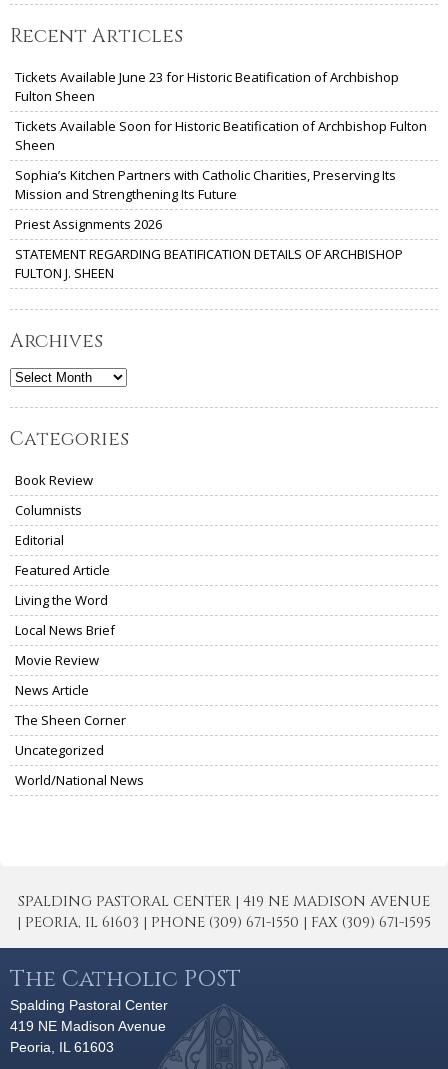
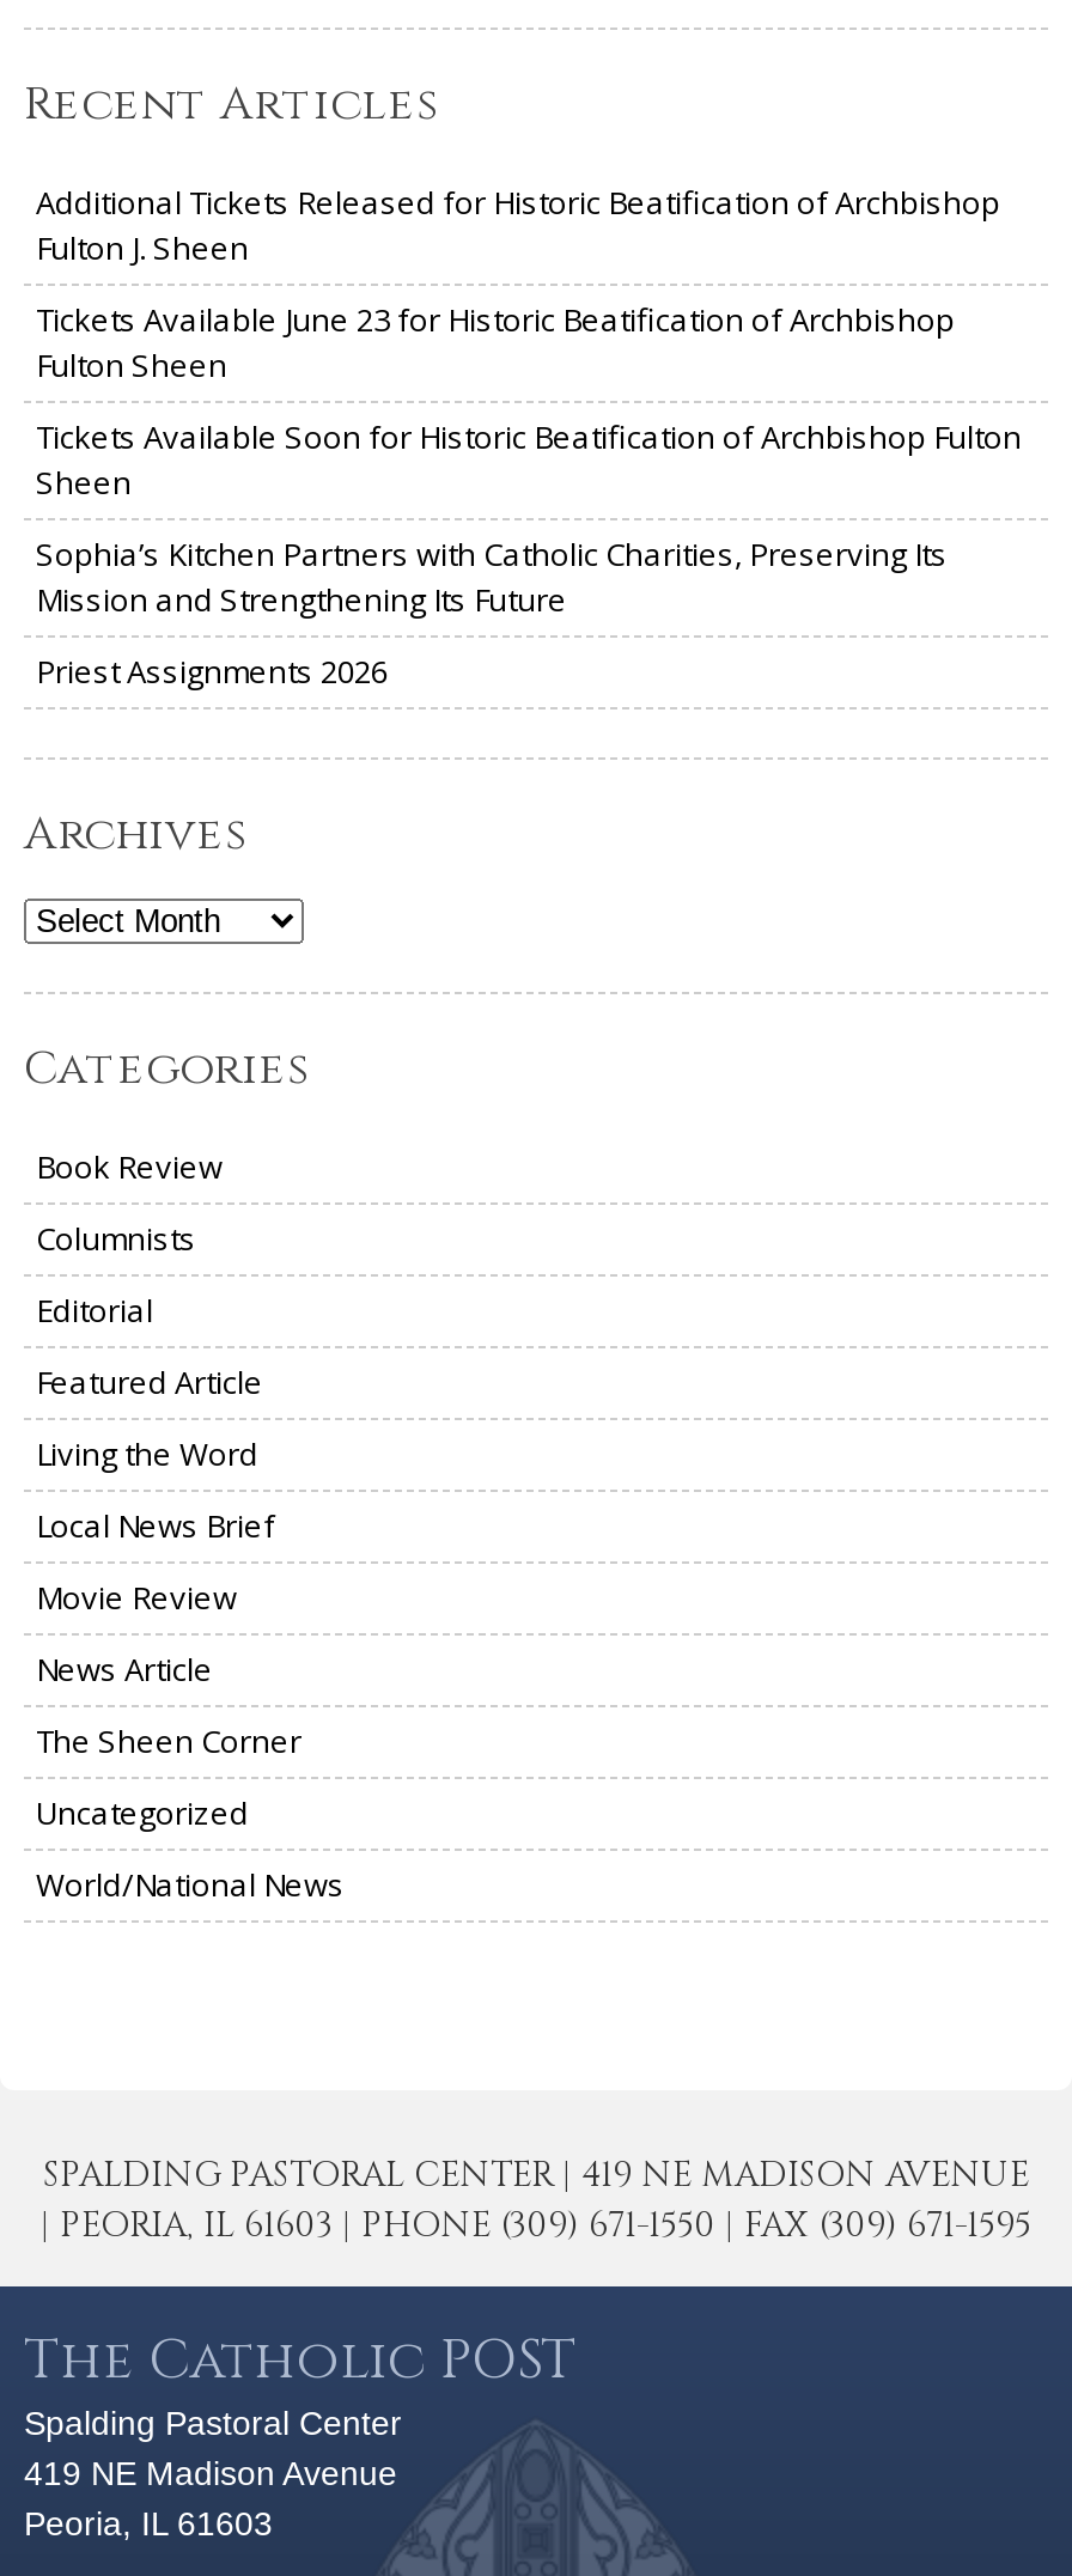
none -> [36,182,1000,270] Additional Tickets Released for Historic Beatification of Archbishop | Fulton J. Sheen
moved [15,68,427,233] -> [36,299,1022,694]: Tickets Available June 23 for Historic Beatification of Archbishop | Fulton Sheen | Tickets Available Soon for Historic Beatification of Archbishop Fulton | Sheen | Sophia’s Kitchen Partners with Catholic Charities, Preserving Its | Mission and Strengthening Its Future | Priest Assignments 2026
[15,245,403,282] STATEMENT REGARDING BEATIFICATION DETAILS OF ARCHBISHOP | FULTON J. SHEEN -> none

